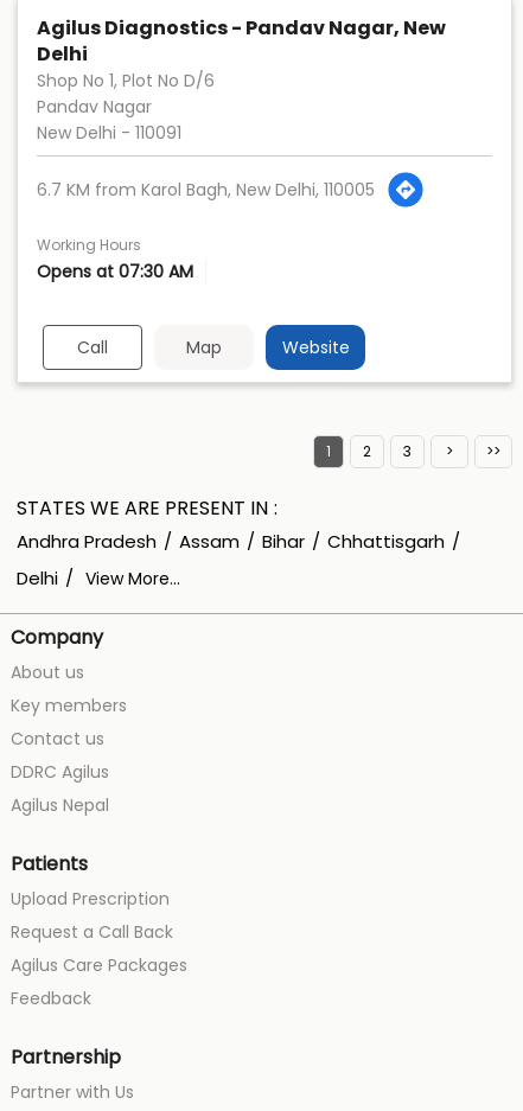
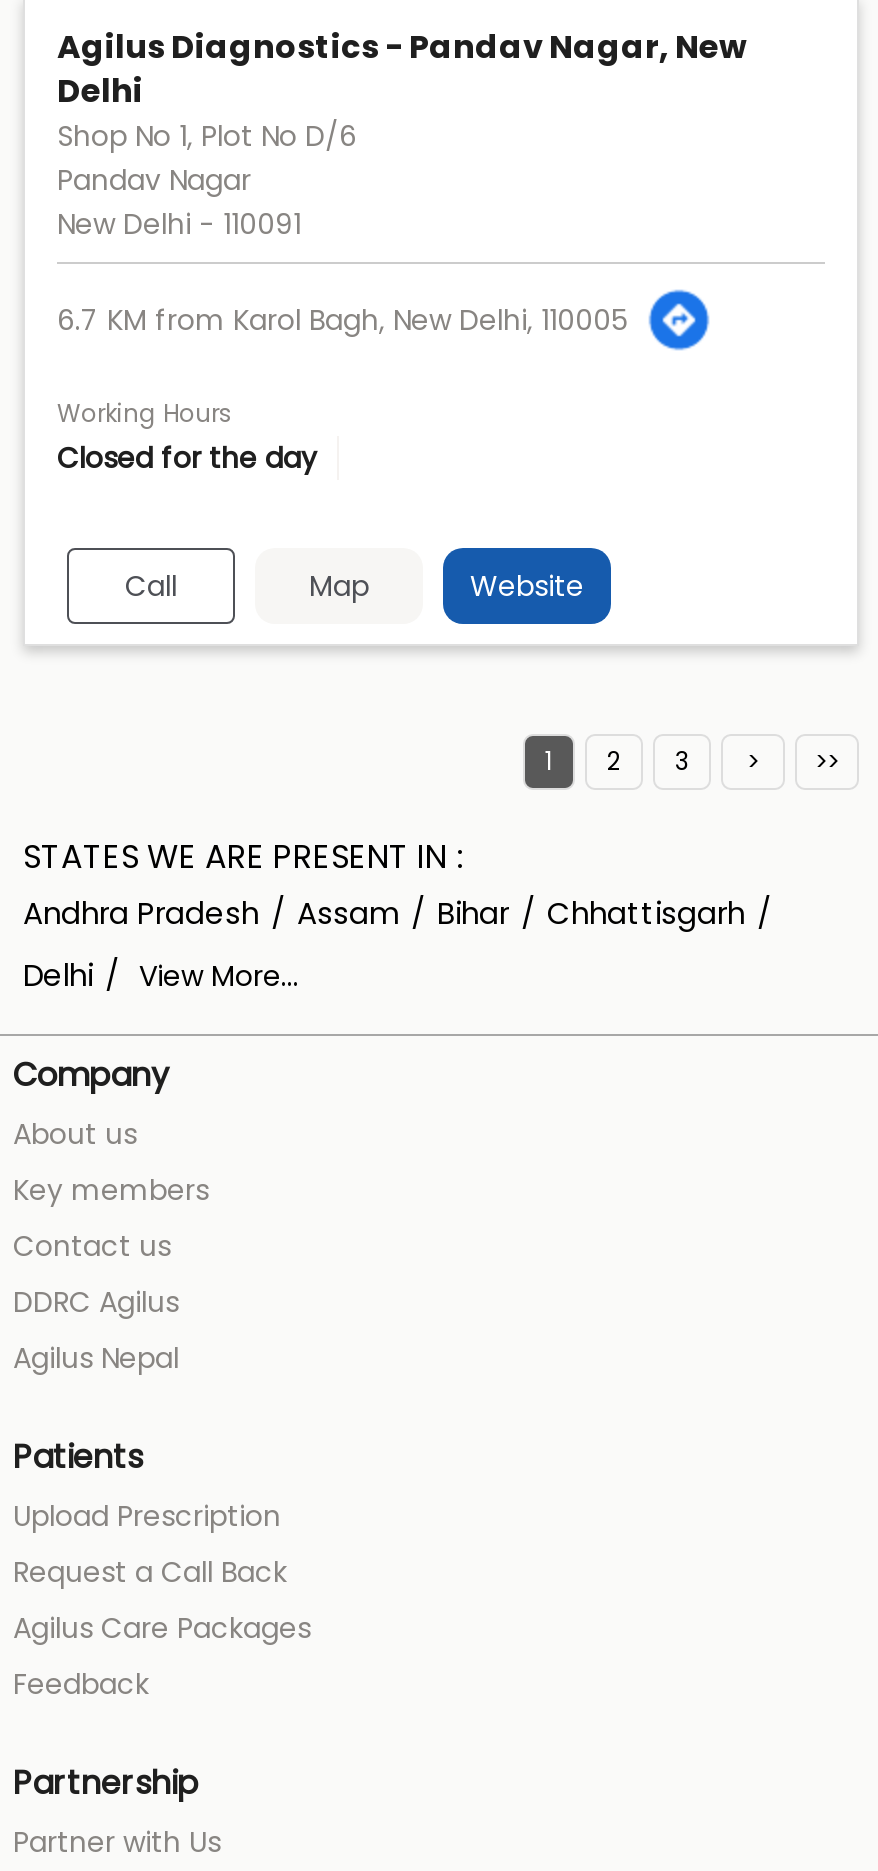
[37,260,193,284] Opens at 07:30 AM -> [57,439,317,479] Closed for the day

